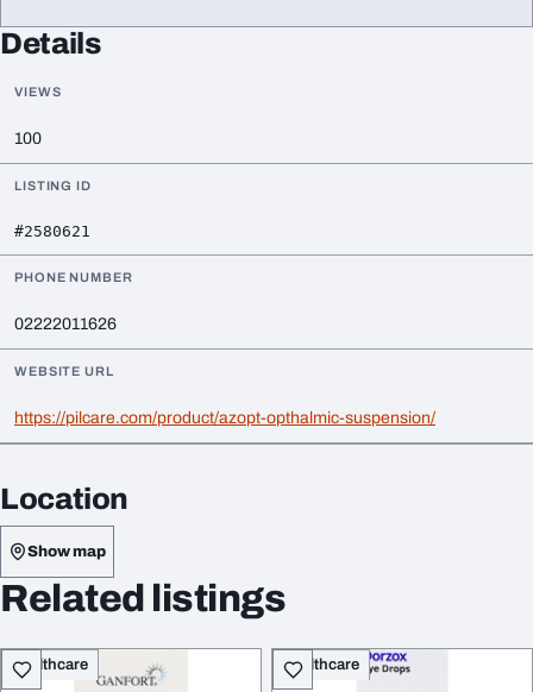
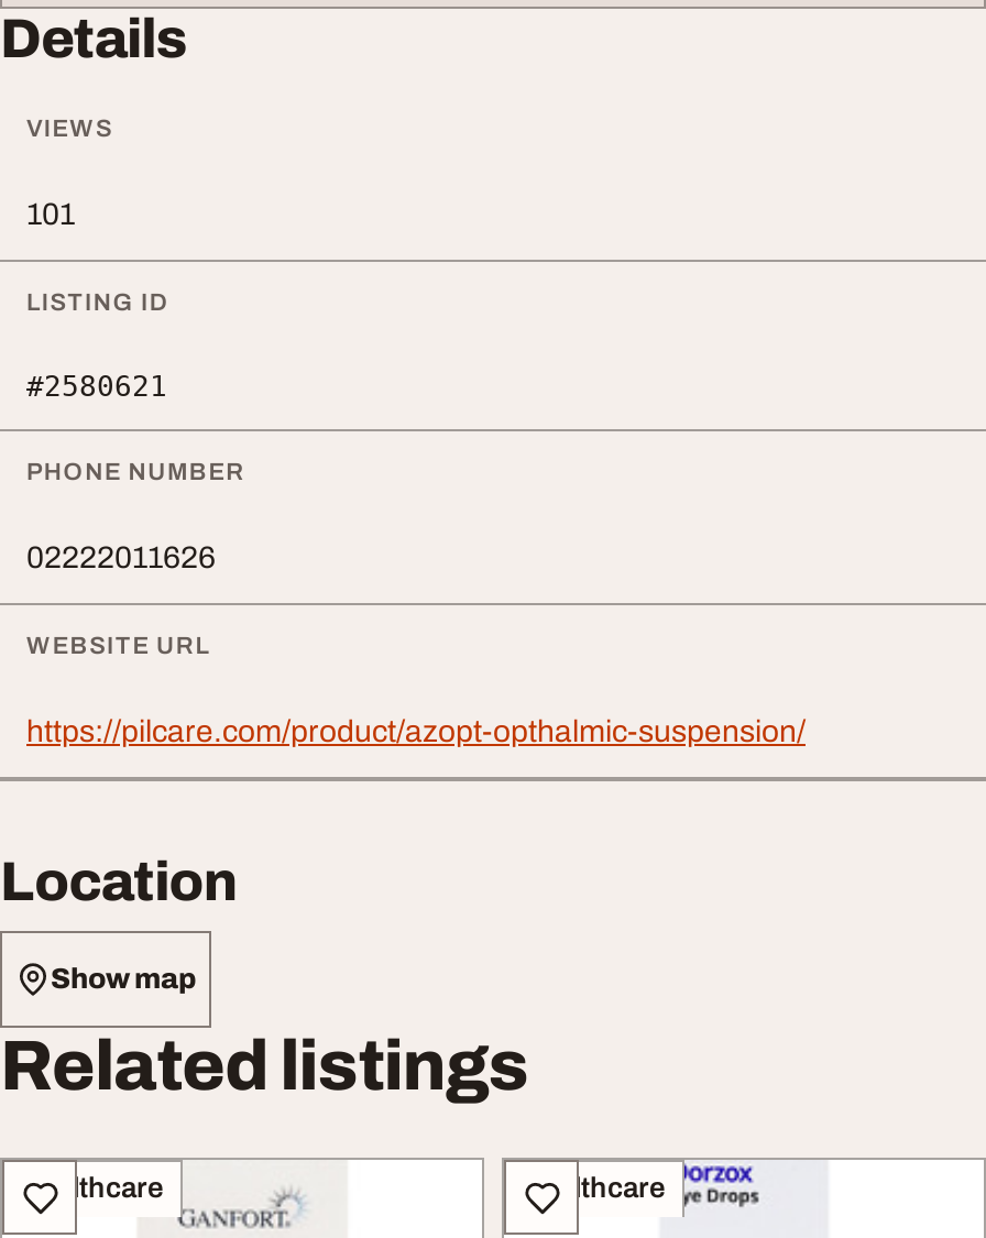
[14,130,42,147] 100 -> [26,198,75,231] 101

